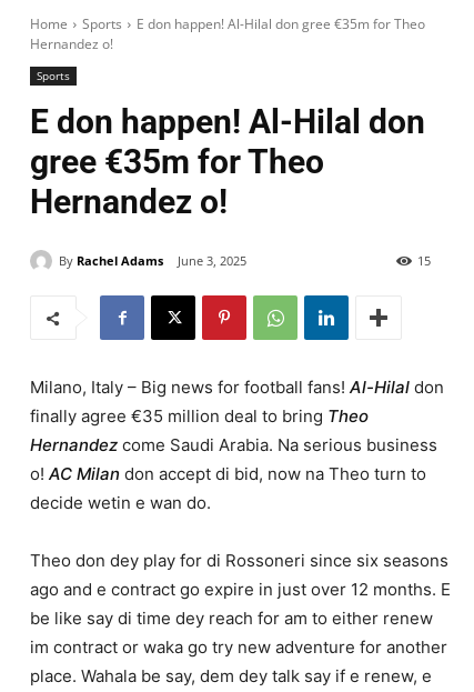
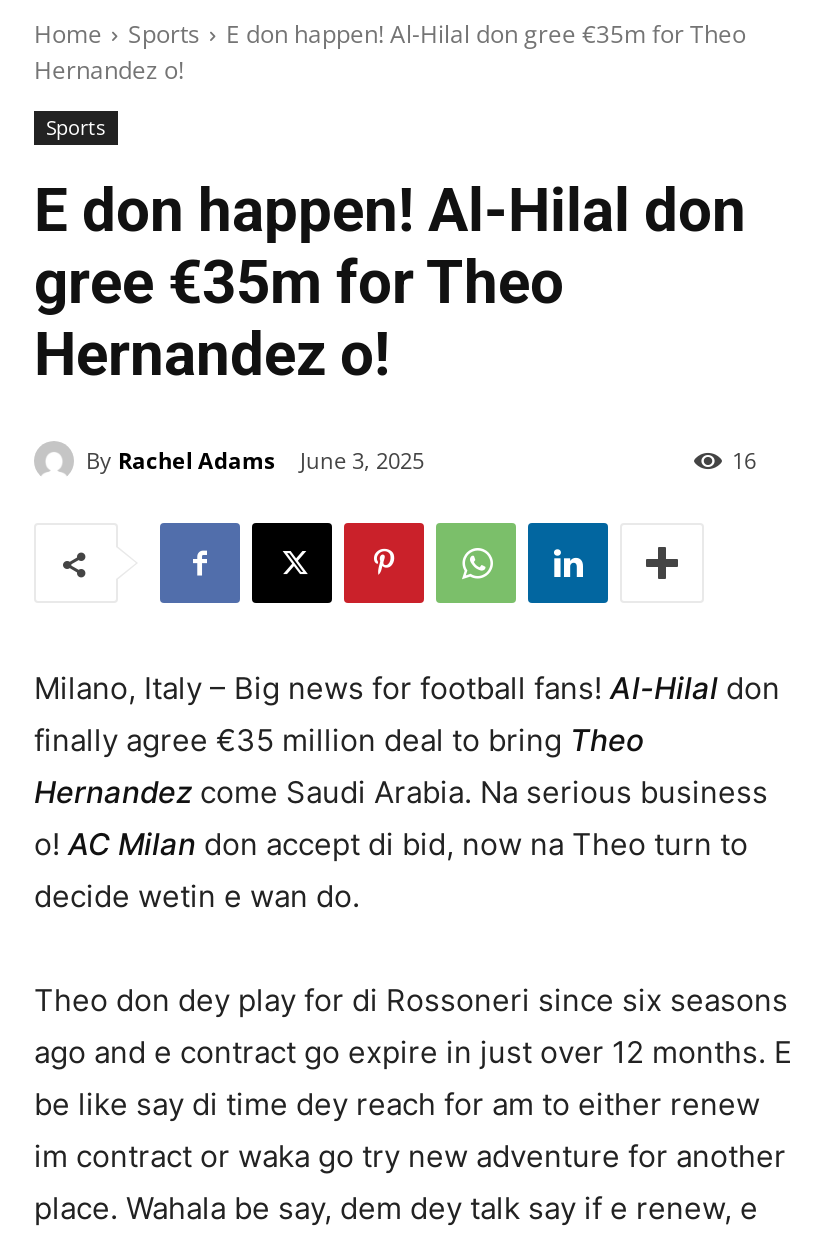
[417,252,431,269] 15 -> [732,445,756,475] 16

